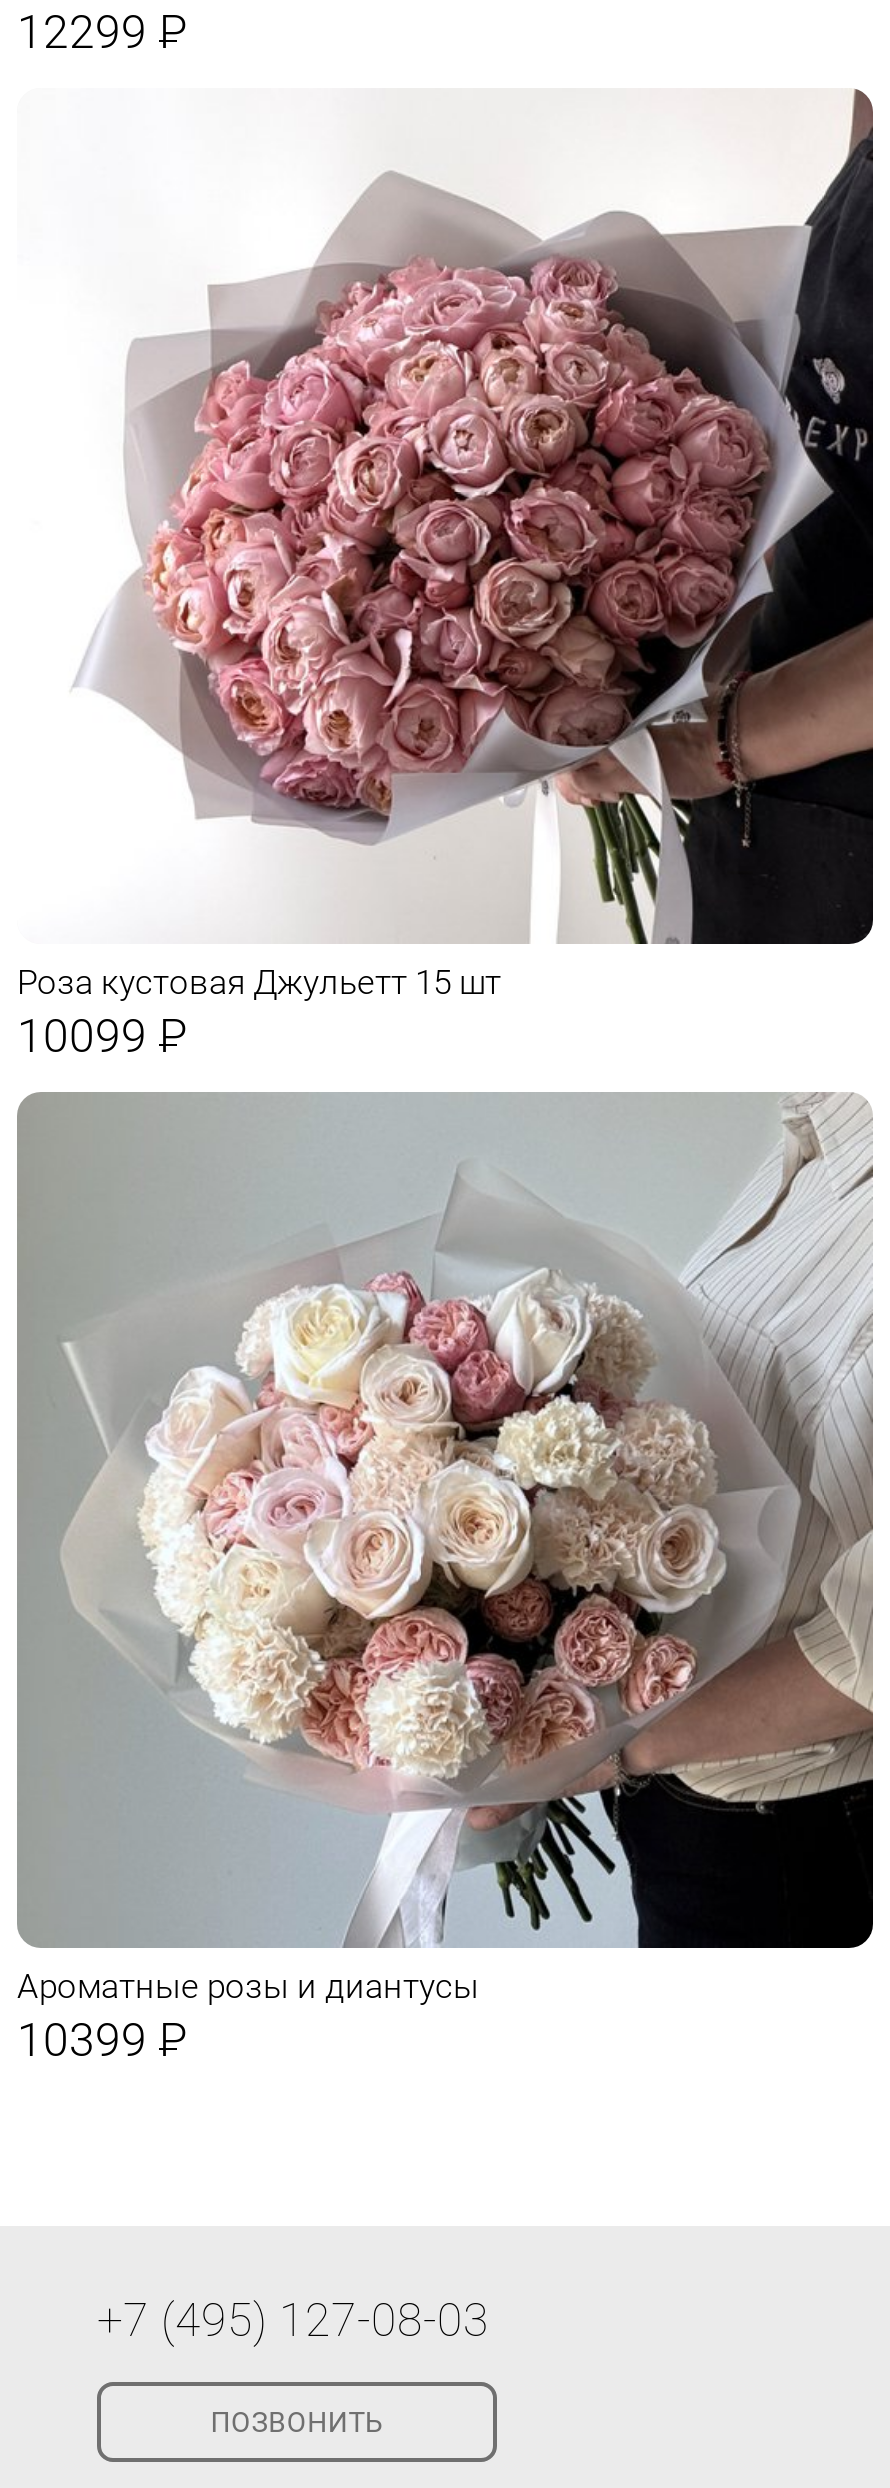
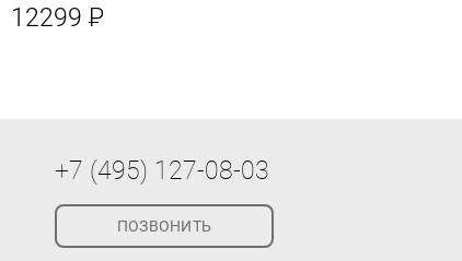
[17,88,875,1064] [image] | Роза кустовая Джульетт 15 шт | 10099 Р -> none
[17,1092,875,2068] [image] | Ароматные розы и диантусы | 10399 Р -> none

